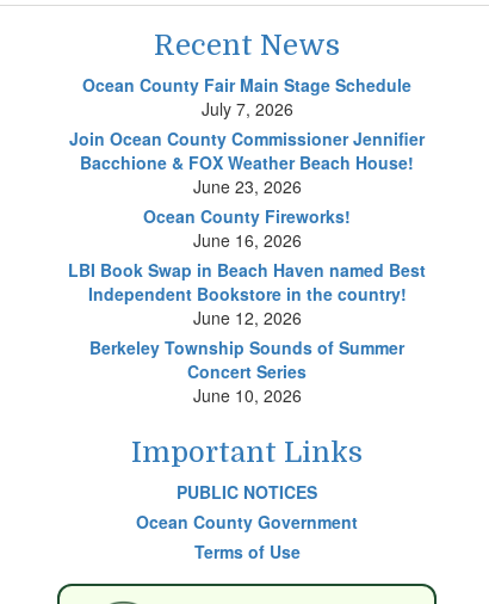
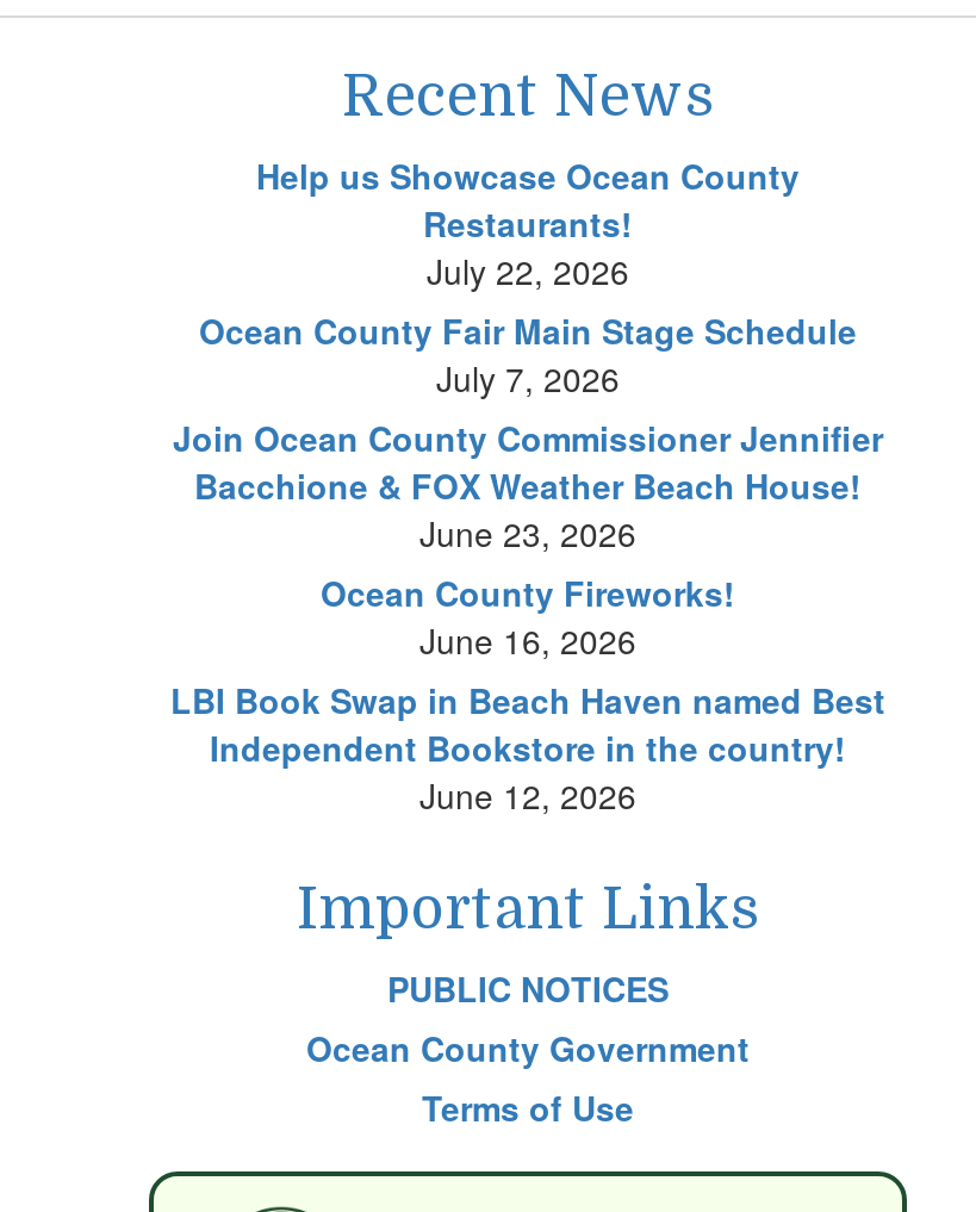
none -> [256,151,800,294] Help us Showcase Ocean County | Restaurants! | July 22, 2026
moved [68,73,426,329] -> [170,306,885,818]: Ocean County Fair Main Stage Schedule | July 7, 2026 | Join Ocean County Commissioner Jennifier | ... | Independent Bookstore in the country! | June 12, 2026
[89,335,404,407] Berkeley Township Sounds of Summer | Concert Series | June 10, 2026 -> none

